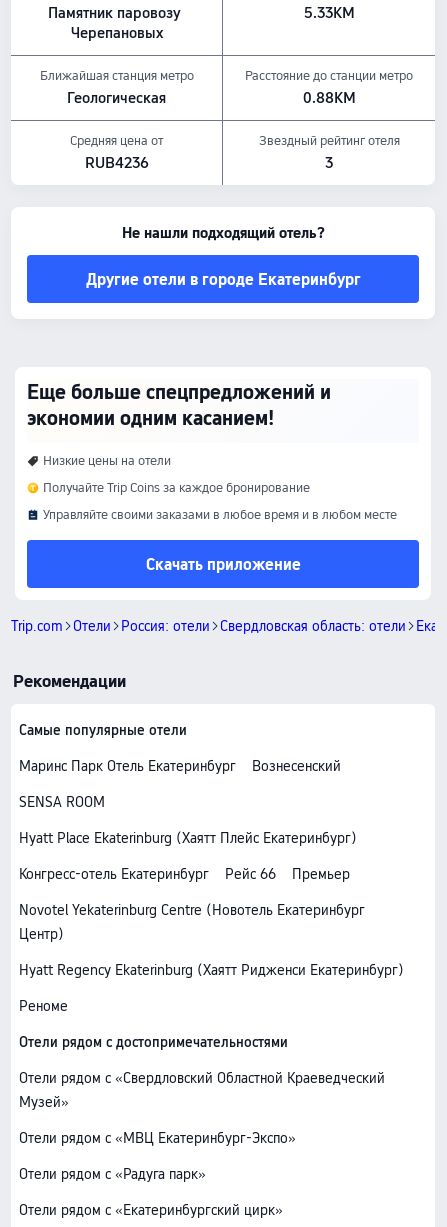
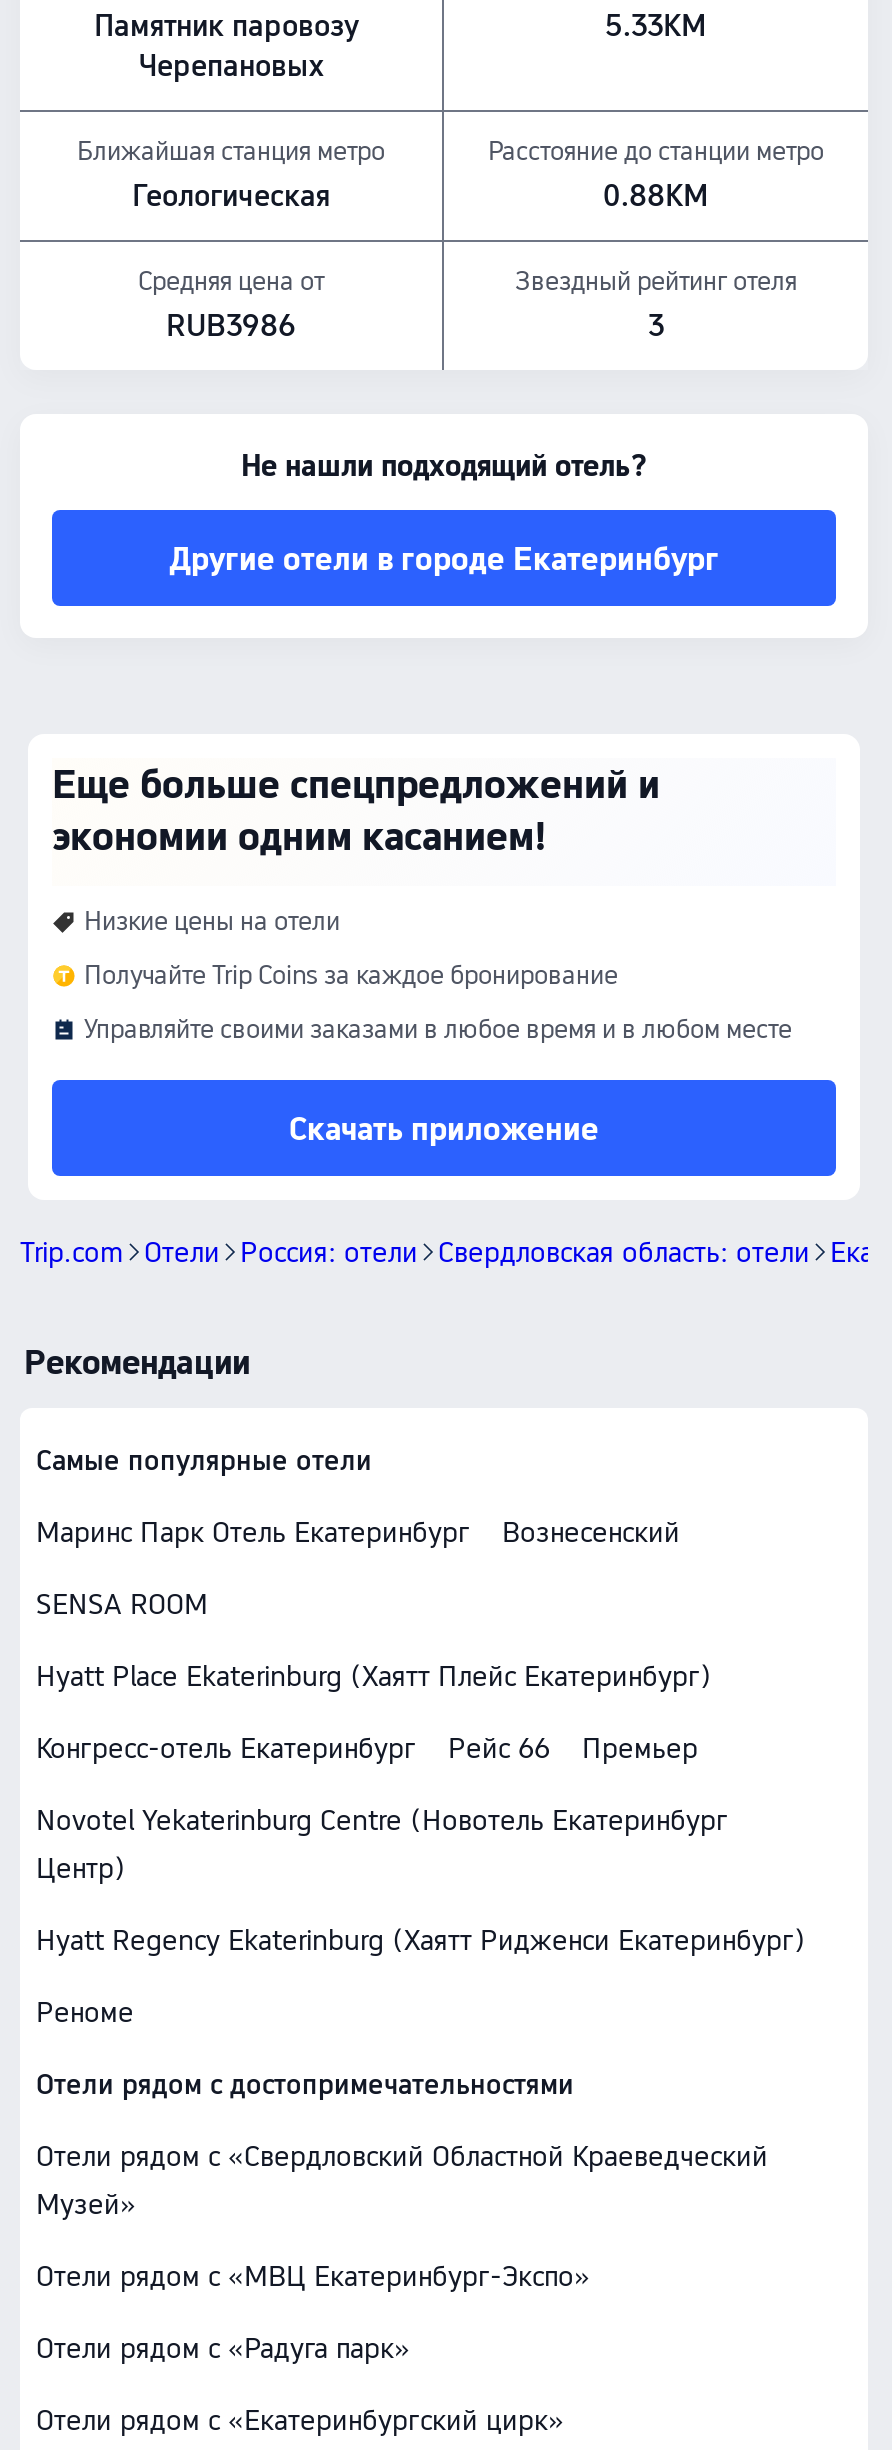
[84,154,148,172] RUB4236 -> [166,308,296,344] RUB3986

